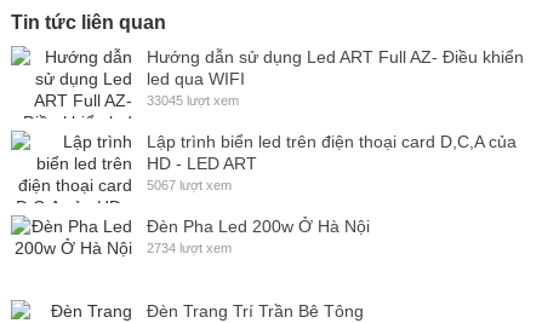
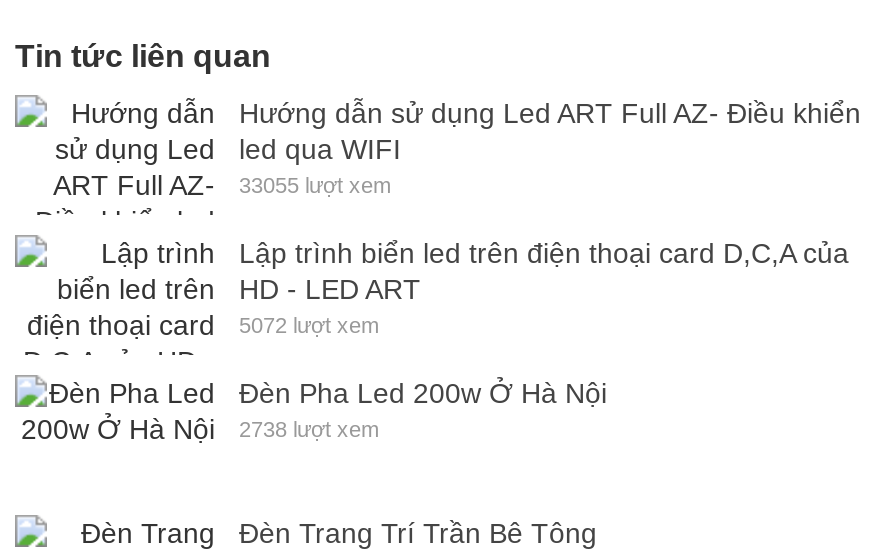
[147,93,239,108] 33045 lượt xem -> [239,173,391,197] 33055 lượt xem
[147,178,232,192] 5067 lượt xem -> [239,313,379,337] 5072 lượt xem
[147,241,232,255] 2734 lượt xem -> [239,417,379,441] 2738 lượt xem

